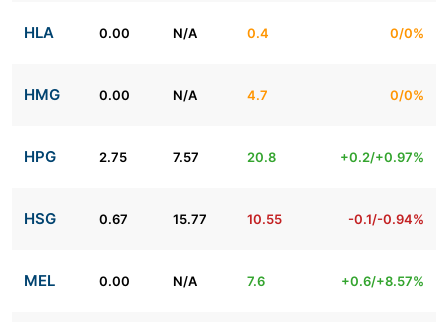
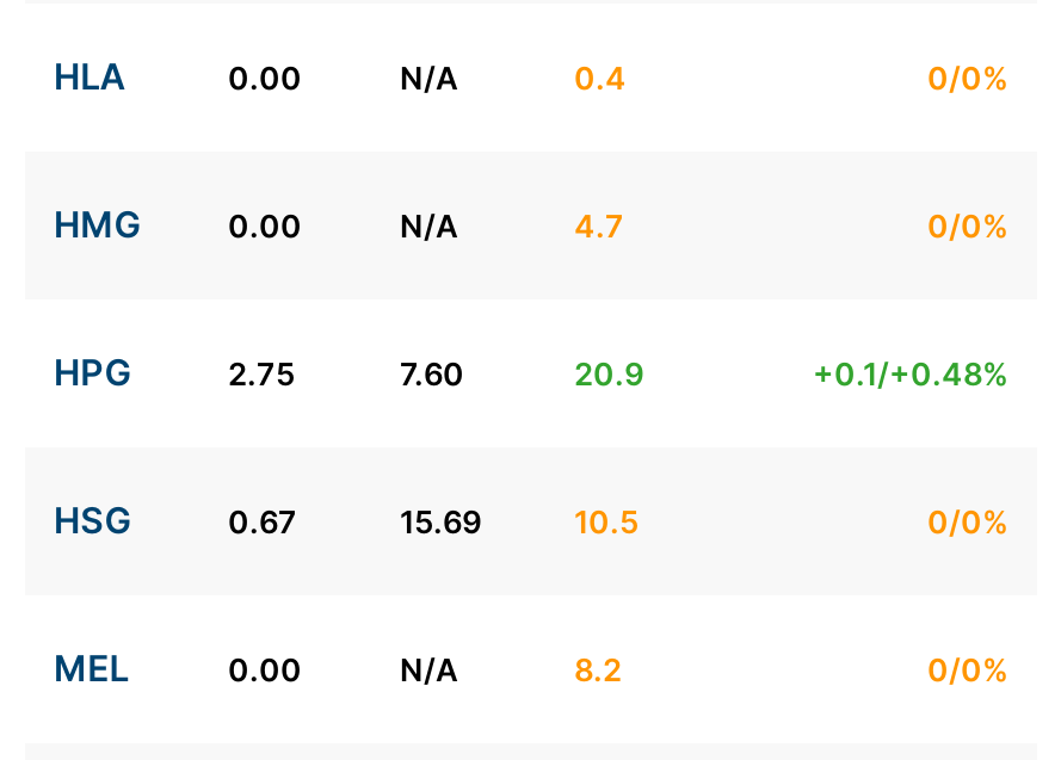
[173,149,199,165] 7.57 -> [400,354,464,392] 7.60
[247,149,276,165] 20.8 -> [574,354,643,392] 20.9
[340,149,424,165] +0.2/+0.97% -> [813,354,1008,392] +0.1/+0.48%
[173,211,207,227] 15.77 -> [400,502,481,540] 15.69
[247,211,282,227] 10.55 -> [574,502,639,540] 10.5
[348,211,424,227] -0.1/-0.94% -> [927,502,1008,540] 0/0%
[247,273,265,289] 7.6 -> [574,650,622,688] 8.2
[341,273,424,289] +0.6/+8.57% -> [927,650,1008,688] 0/0%

